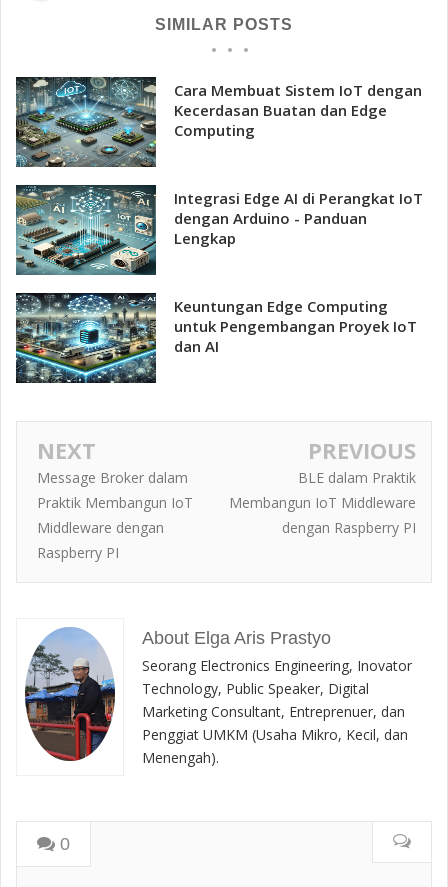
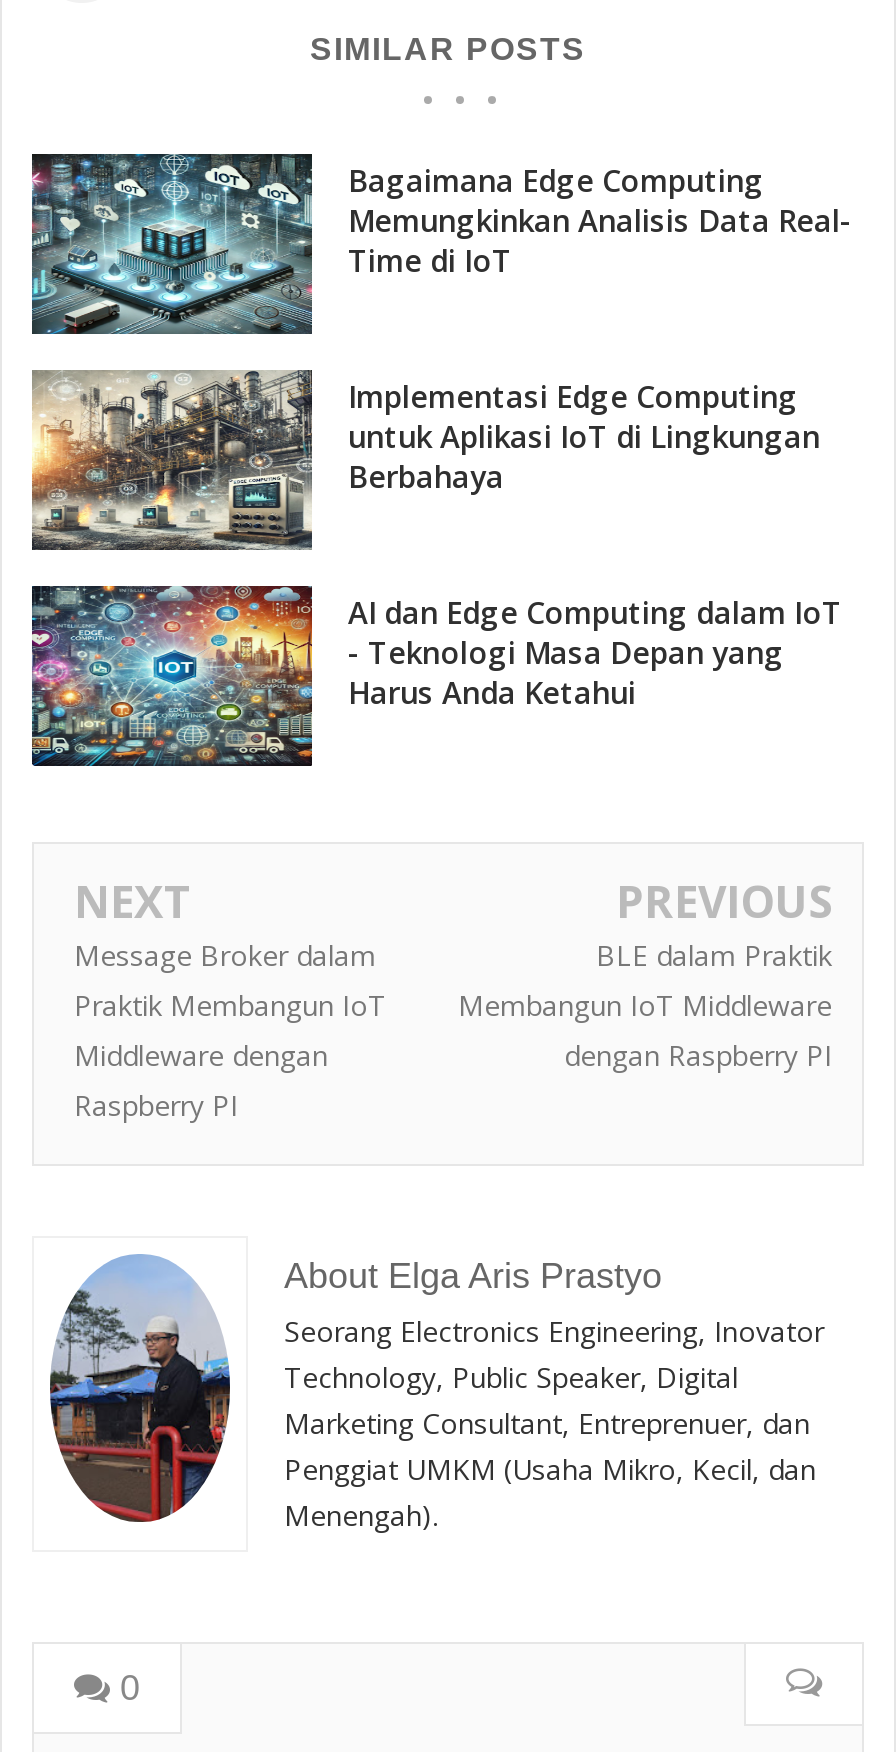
[15,76,422,168] [image] | Cara Membuat Sistem IoT dengan | Kecerdasan Buatan dan Edge | Computing -> [30,152,852,336] [image] | Bagaimana Edge Computing | Memungkinkan Analisis Data Real- | Time di IoT
[15,184,423,276] [image] | Integrasi Edge AI di Perangkat IoT | dengan Arduino - Panduan | Lengkap -> [30,368,820,552] [image] | Implementasi Edge Computing | untuk Aplikasi IoT di Lingkungan | Berbahaya
[15,292,417,383] [image] | Keuntungan Edge Computing | untuk Pengembangan Proyek IoT | dan AI -> [30,584,842,766] [image] | AI dan Edge Computing dalam IoT | - Teknologi Masa Depan yang | Harus Anda Ketahui

